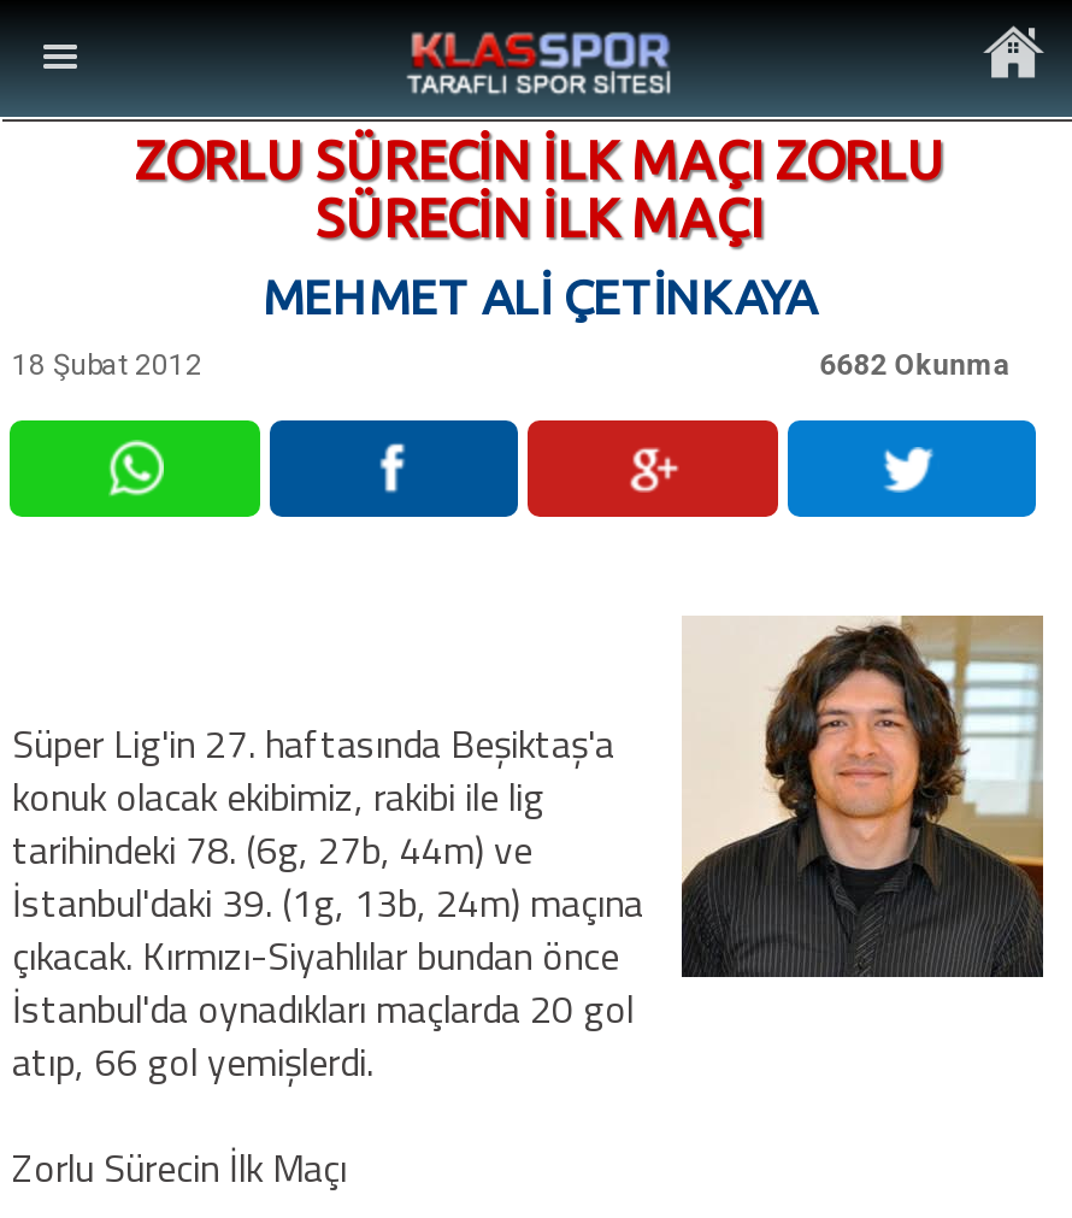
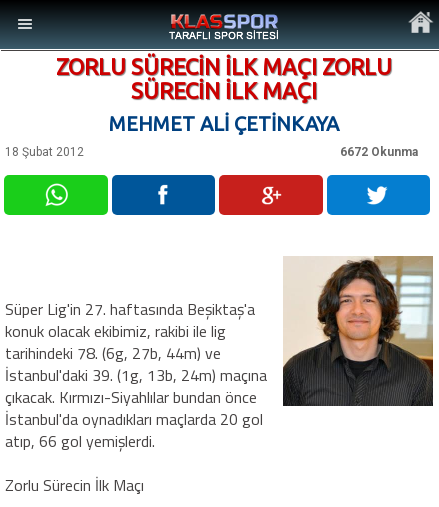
[820,348,1007,382] 6682 Okunma -> [340,145,418,159] 6672 Okunma

